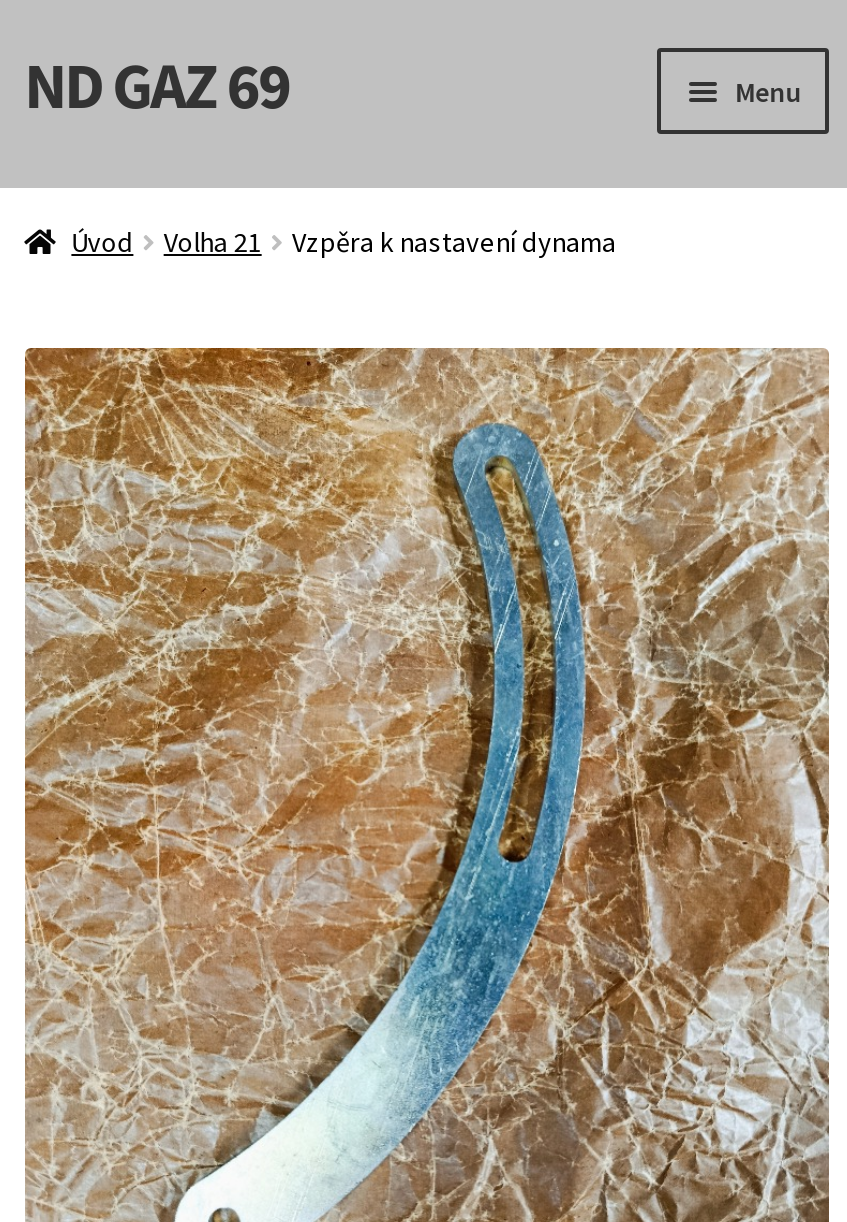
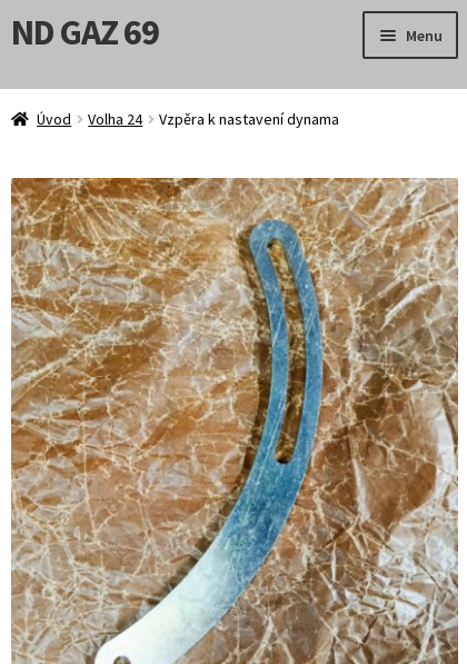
[71,224,616,260] Úvod Volha 21 Vzpěra k nastavení dynama -> [37,109,340,129] Úvod Volha 24 Vzpěra k nastavení dynama

